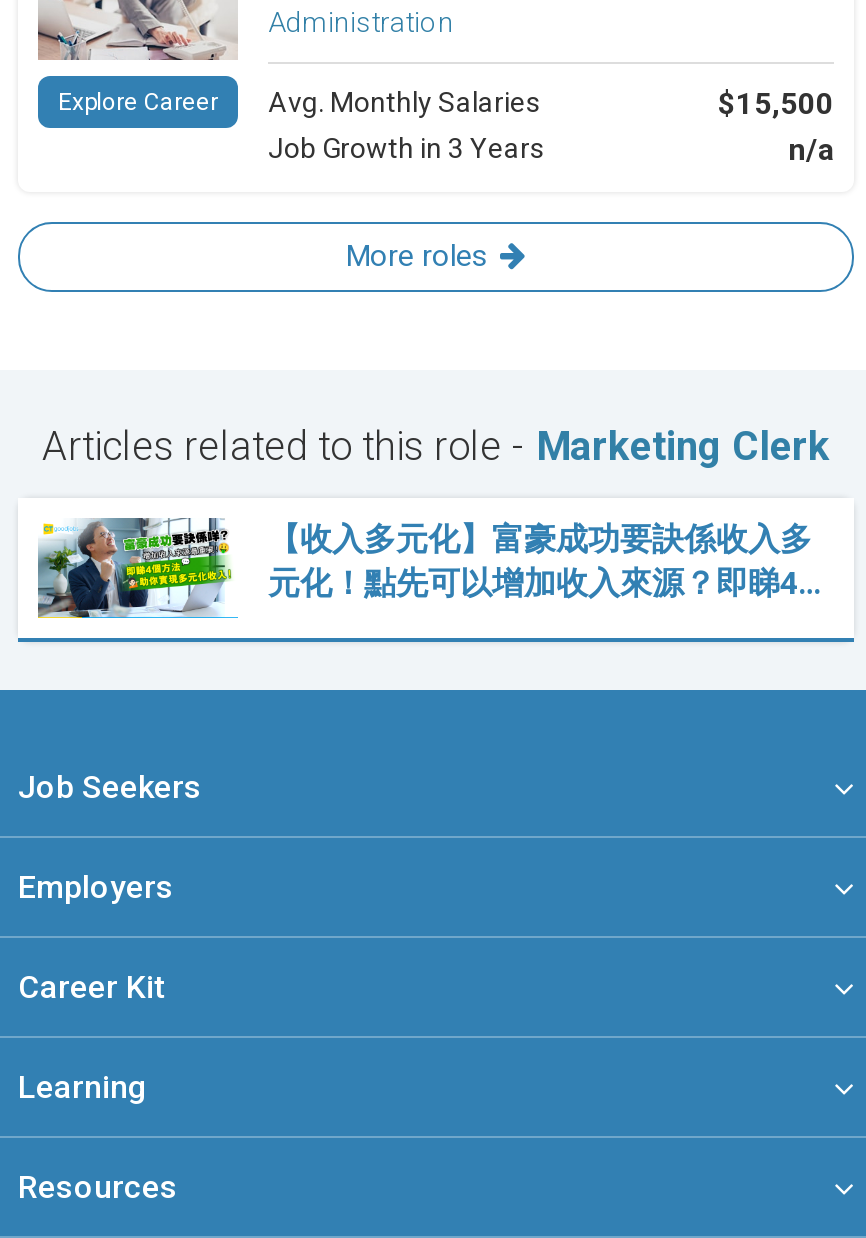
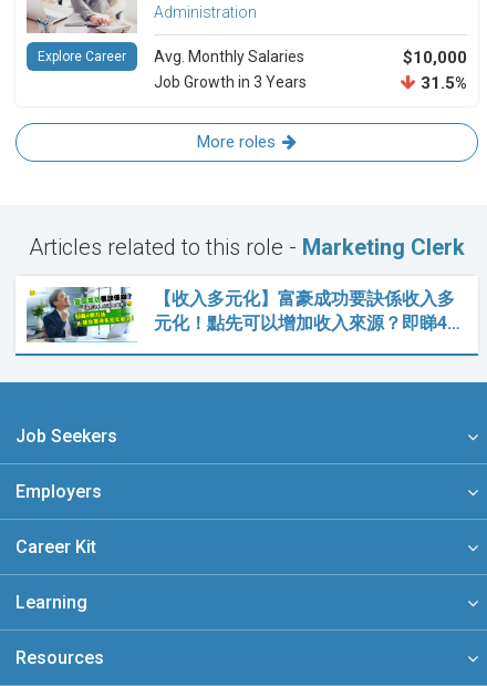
[718,86,834,122] $15,500 -> [403,48,467,68] $10,000
[788,132,834,168] n/a -> [416,73,467,93] 31.5%

